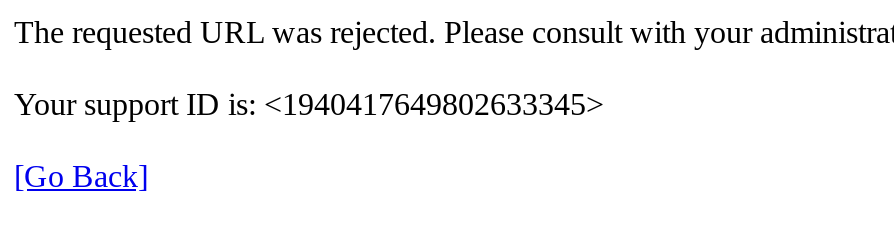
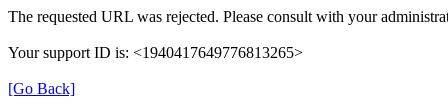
[14,87,604,121] Your support ID is: <1940417649802633345> -> [8,44,303,61] Your support ID is: <1940417649776813265>

